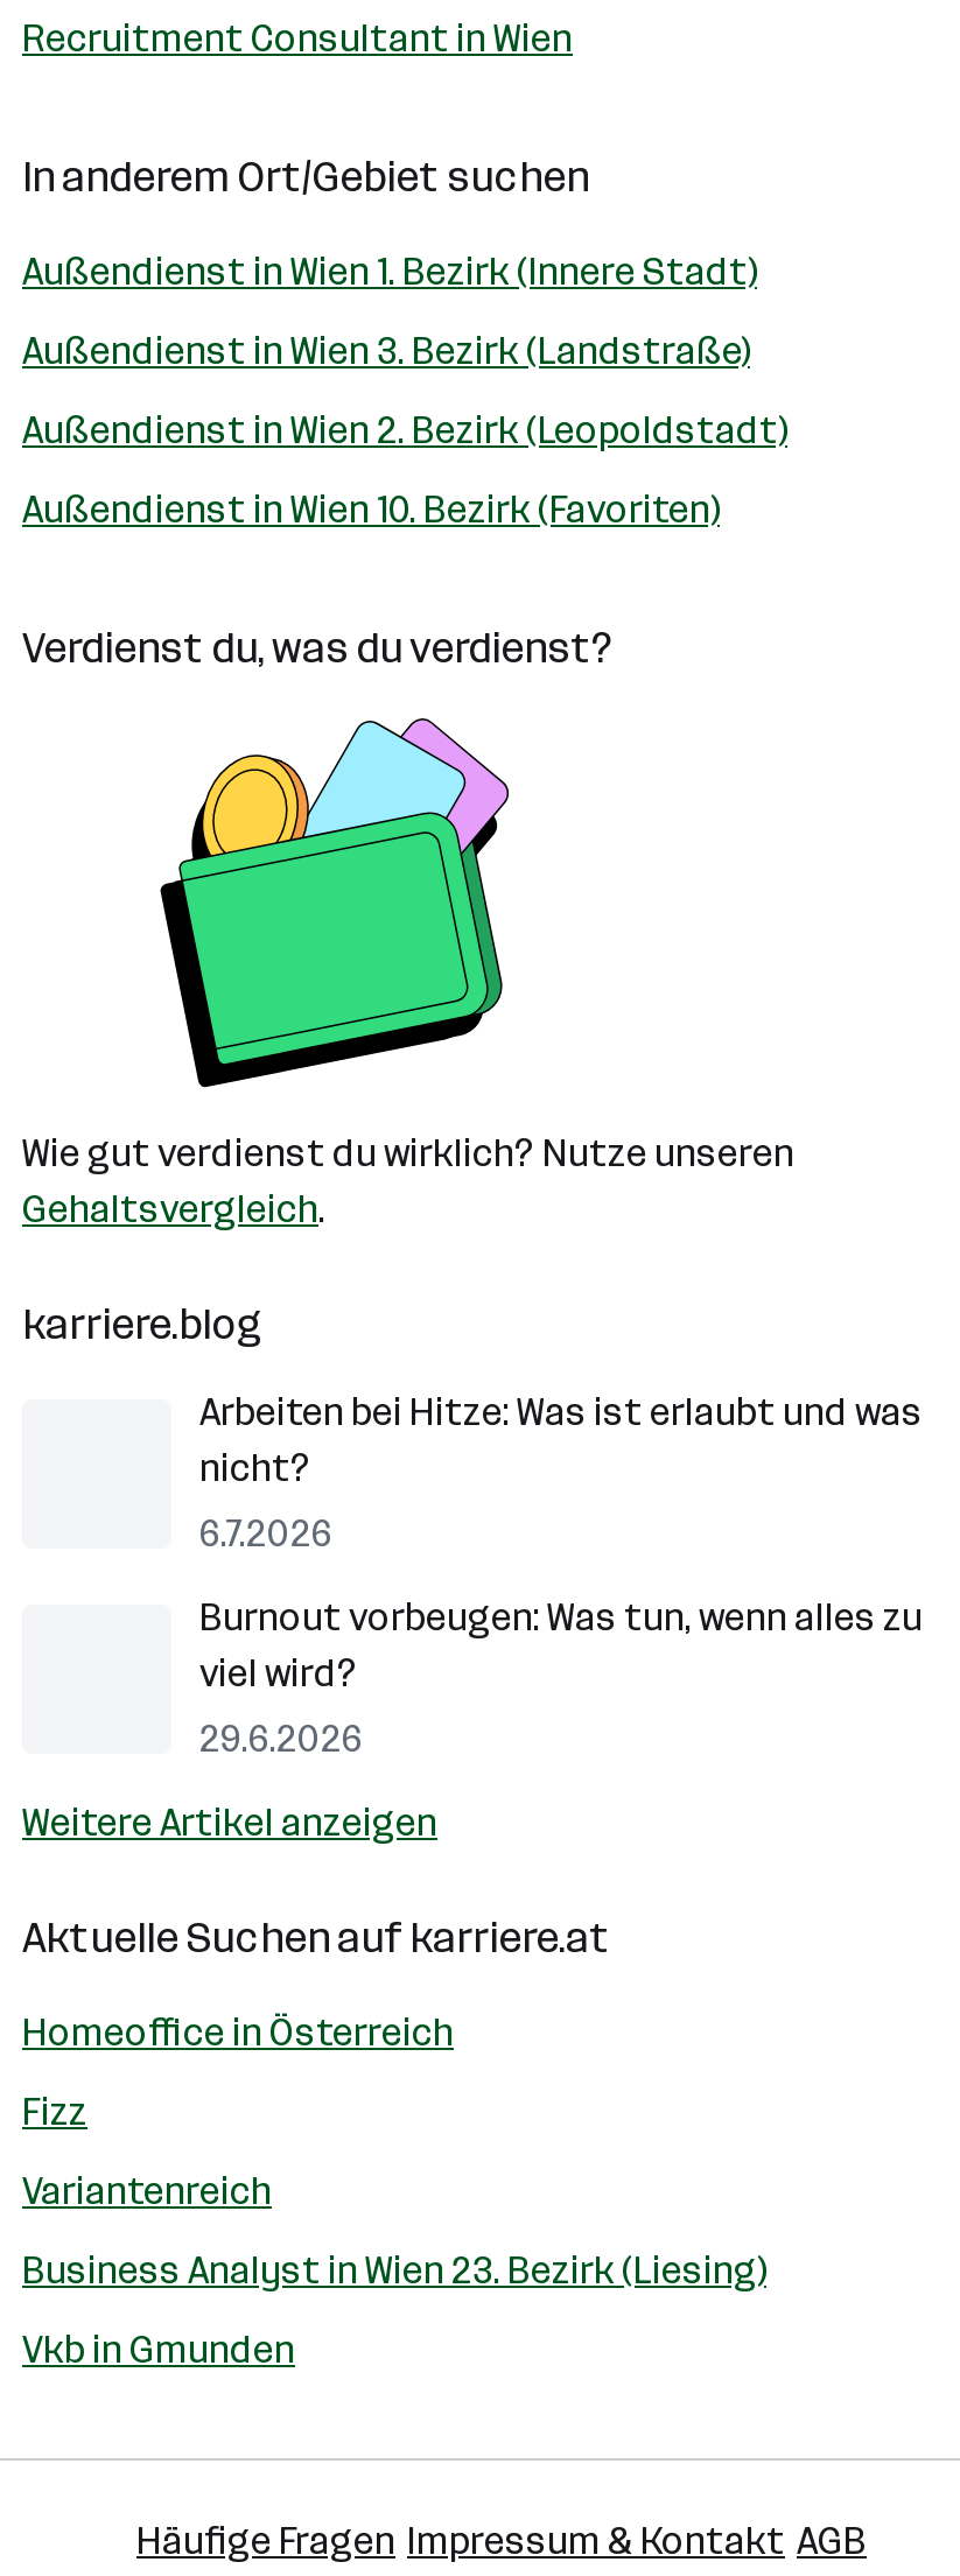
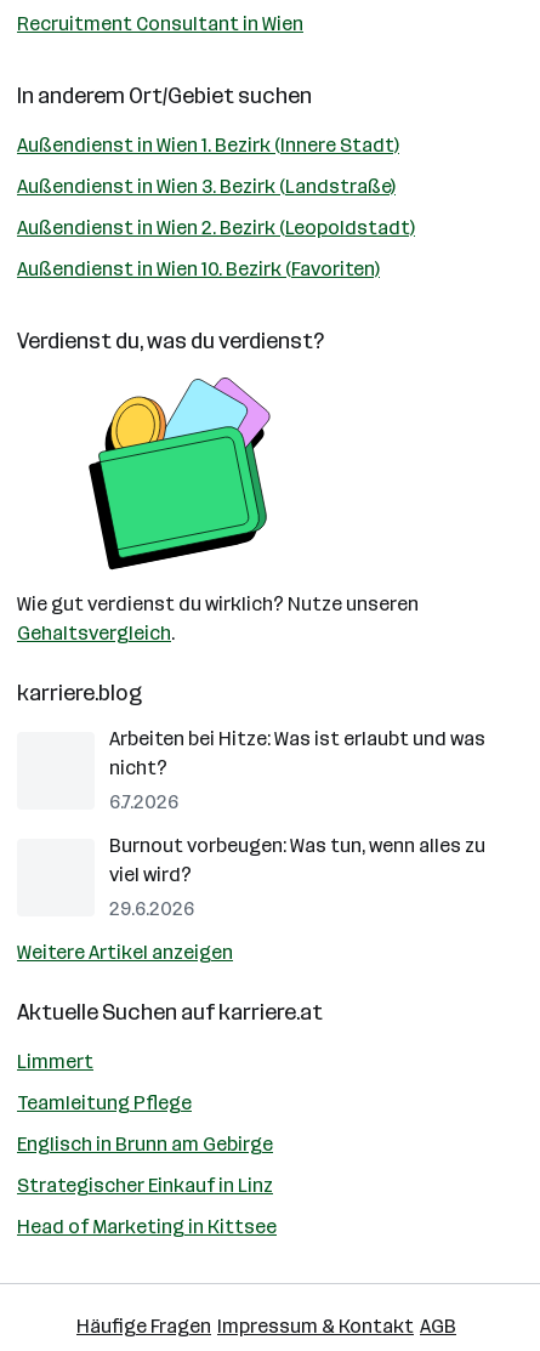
[22,2010,454,2055] Homeoffice in Österreich -> [17,1050,93,1073] Limmert
[22,2090,87,2134] Fizz -> [17,1091,192,1114] Teamleitung Pflege
[22,2169,272,2213] Variantenreich -> [17,1133,273,1156] Englisch in Brunn am Gebirge
[22,2248,766,2293] Business Analyst in Wien 23. Bezirk (Liesing) -> [17,1174,273,1197] Strategischer Einkauf in Linz
[22,2328,295,2372] Vkb in Gmunden -> [17,1215,277,1238] Head of Marketing in Kittsee

